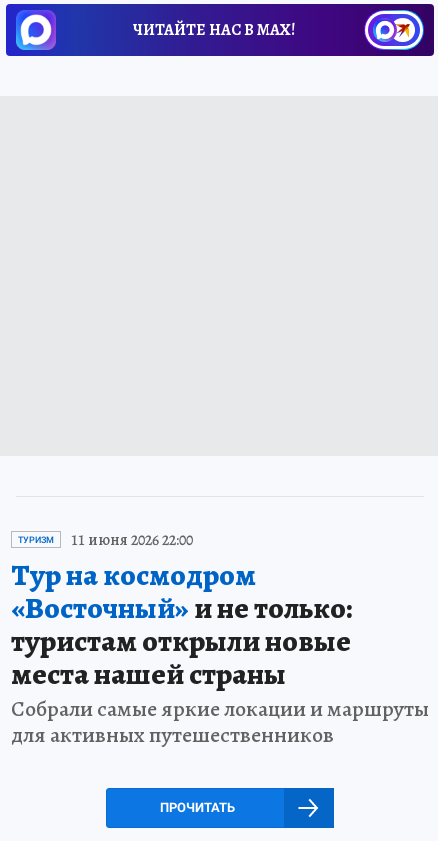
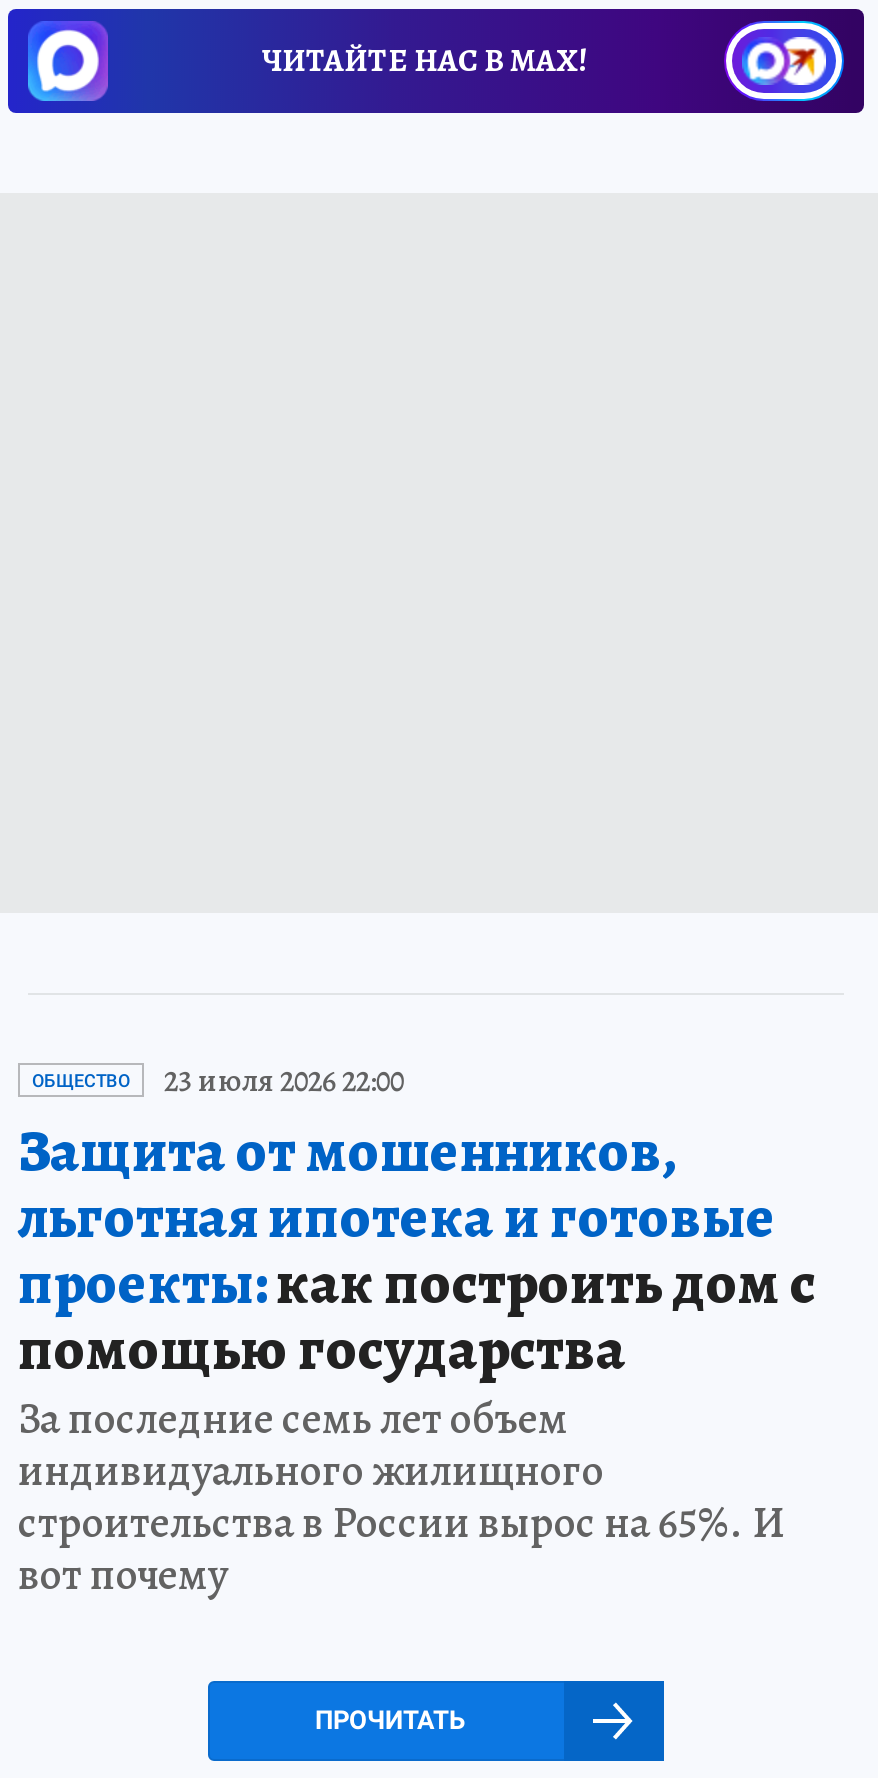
[11,529,429,750] ТУРИЗМ | 11 июня 2026 22:00 | Тур на космодром | «Восточный»и не только: | туристам открыли новые | места нашей страны | Собрали самые яркие локации и маршруты | для активных путешественников -> [18,1058,816,1604] ОБЩЕСТВО | 23 июля 2026 22:00 | Защита от мошенников, | льготная ипотека и готовые | проекты:как построить дом с | помощью государства | За последние семь лет объем | индивидуального жилищного | строительства в России вырос на 65%. И | вот почему

